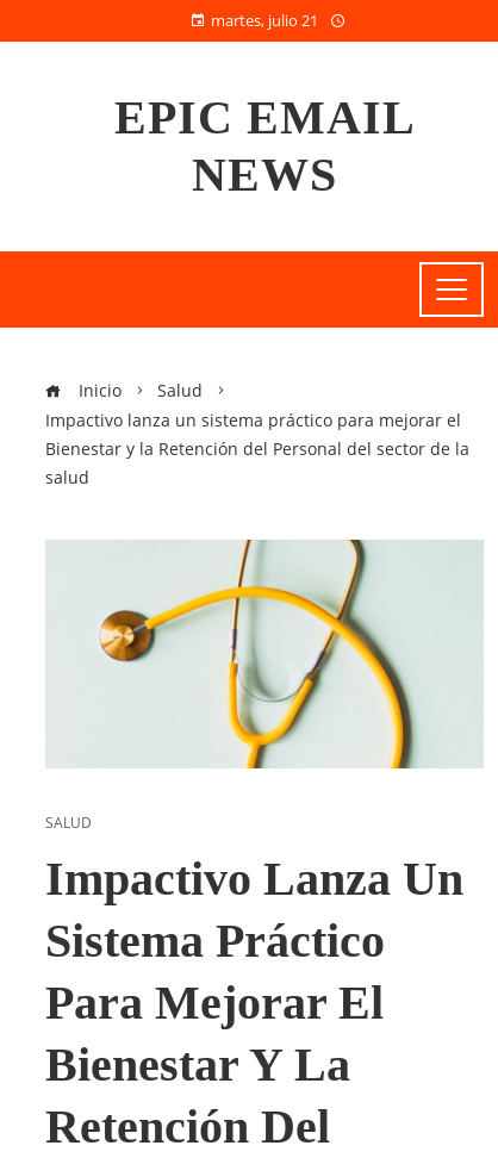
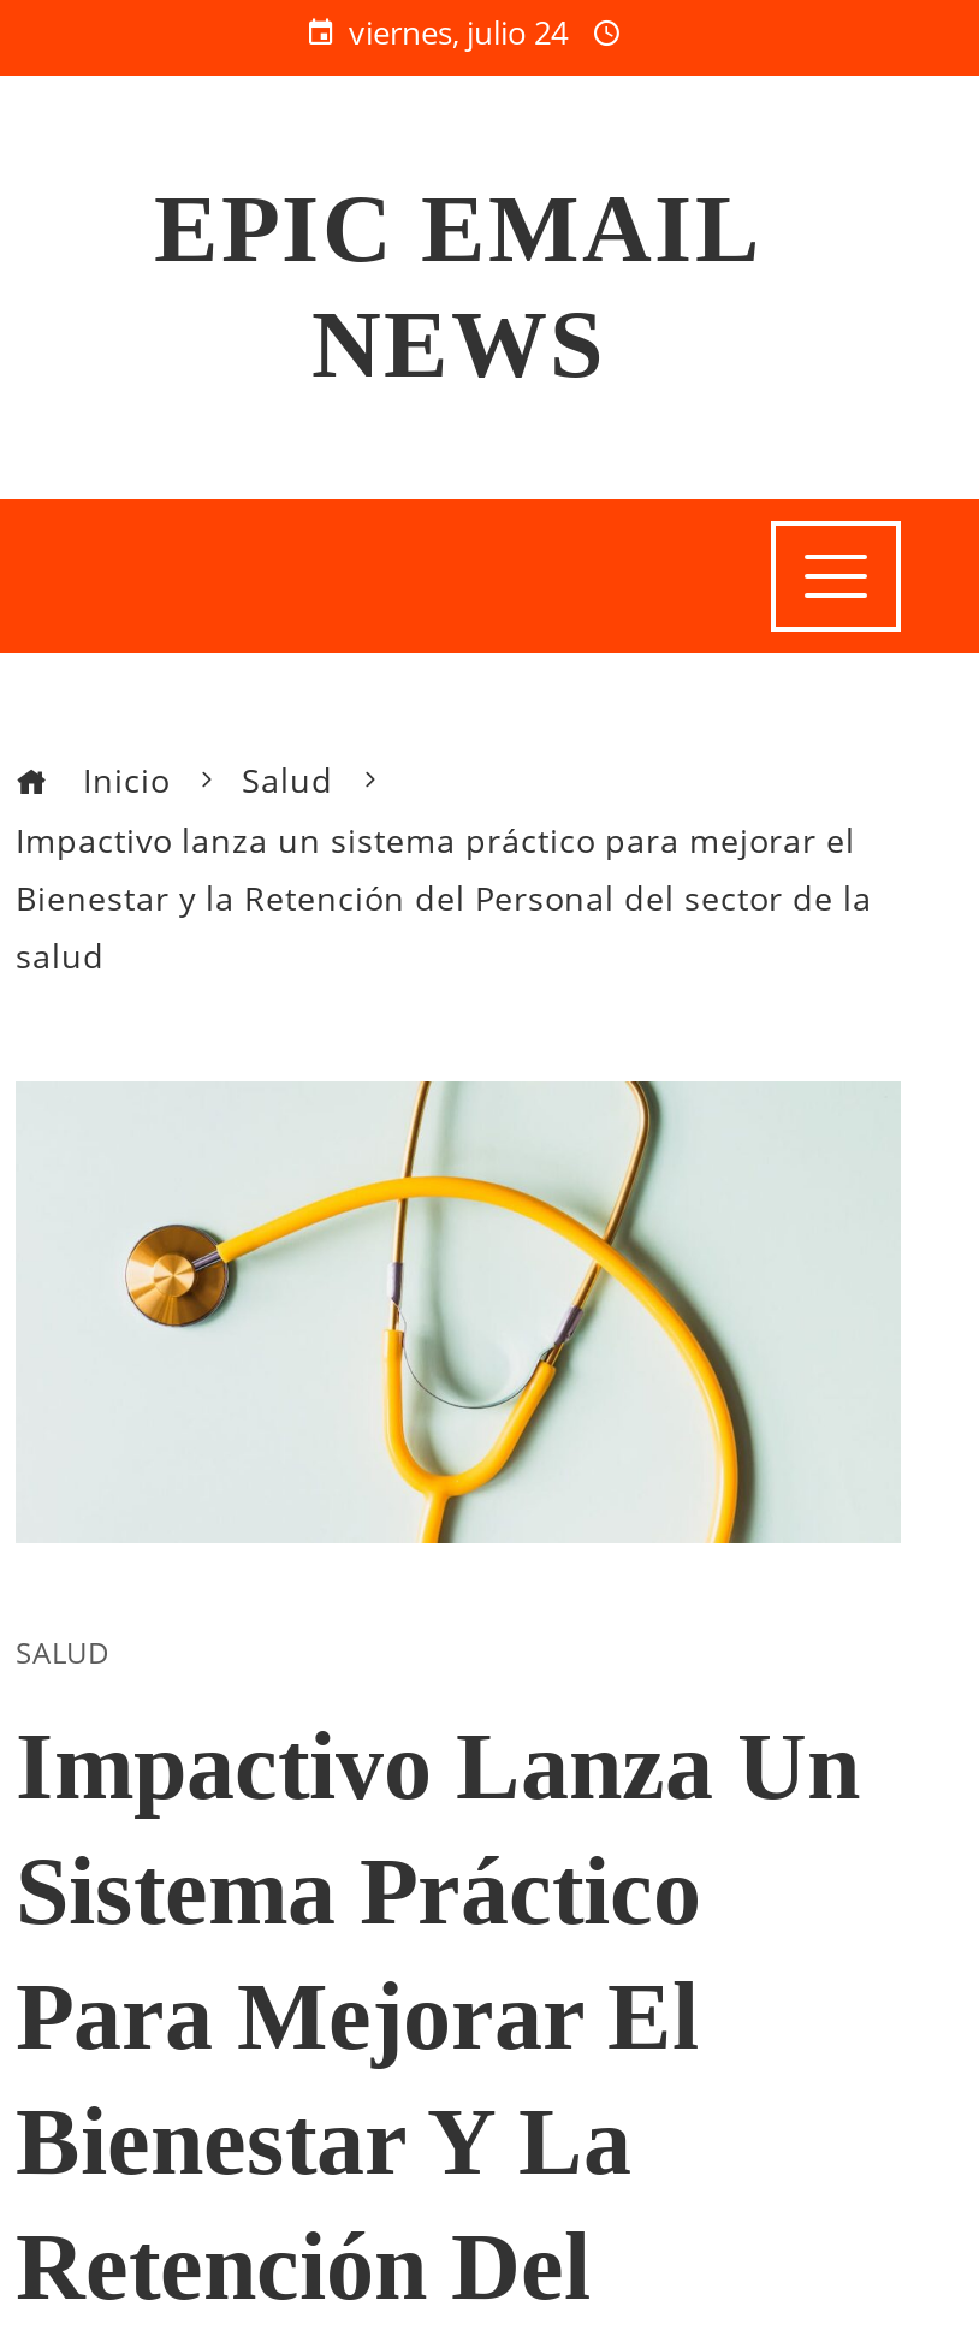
[211,10,318,31] martes, julio 21 -> [349,11,568,54] viernes, julio 24

